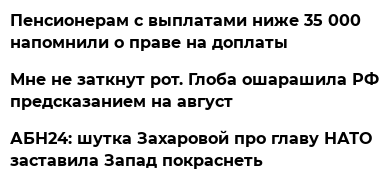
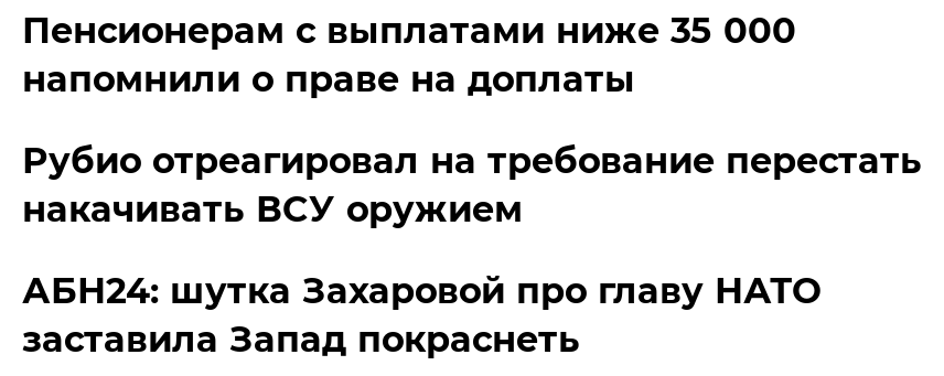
[10,70,379,111] Мне не заткнут рот. Глоба ошарашила РФ | предсказанием на август -> [22,140,922,230] Рубио отреагировал на требование перестать | накачивать ВСУ оружием

